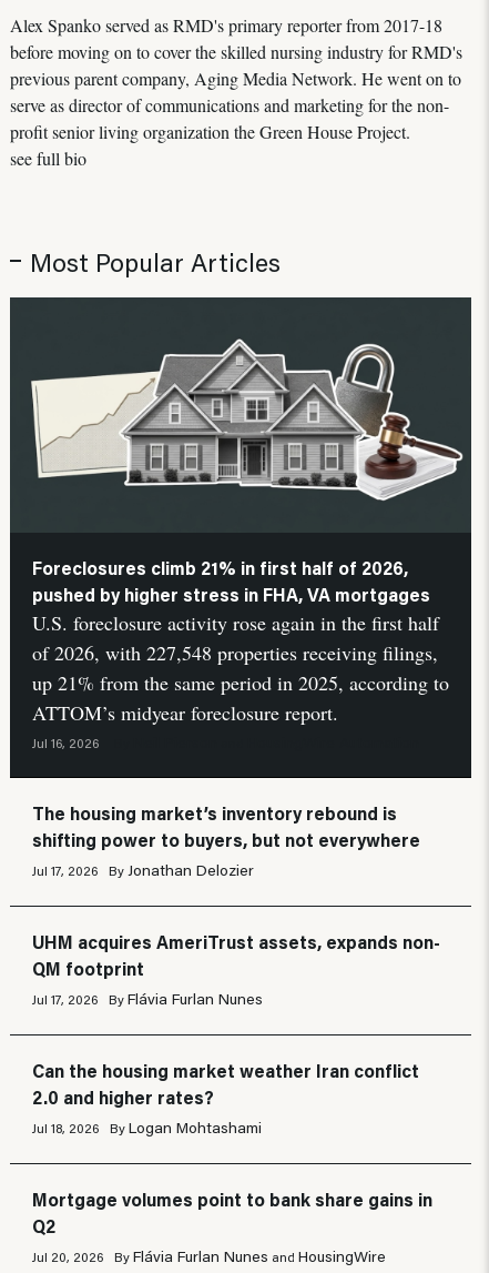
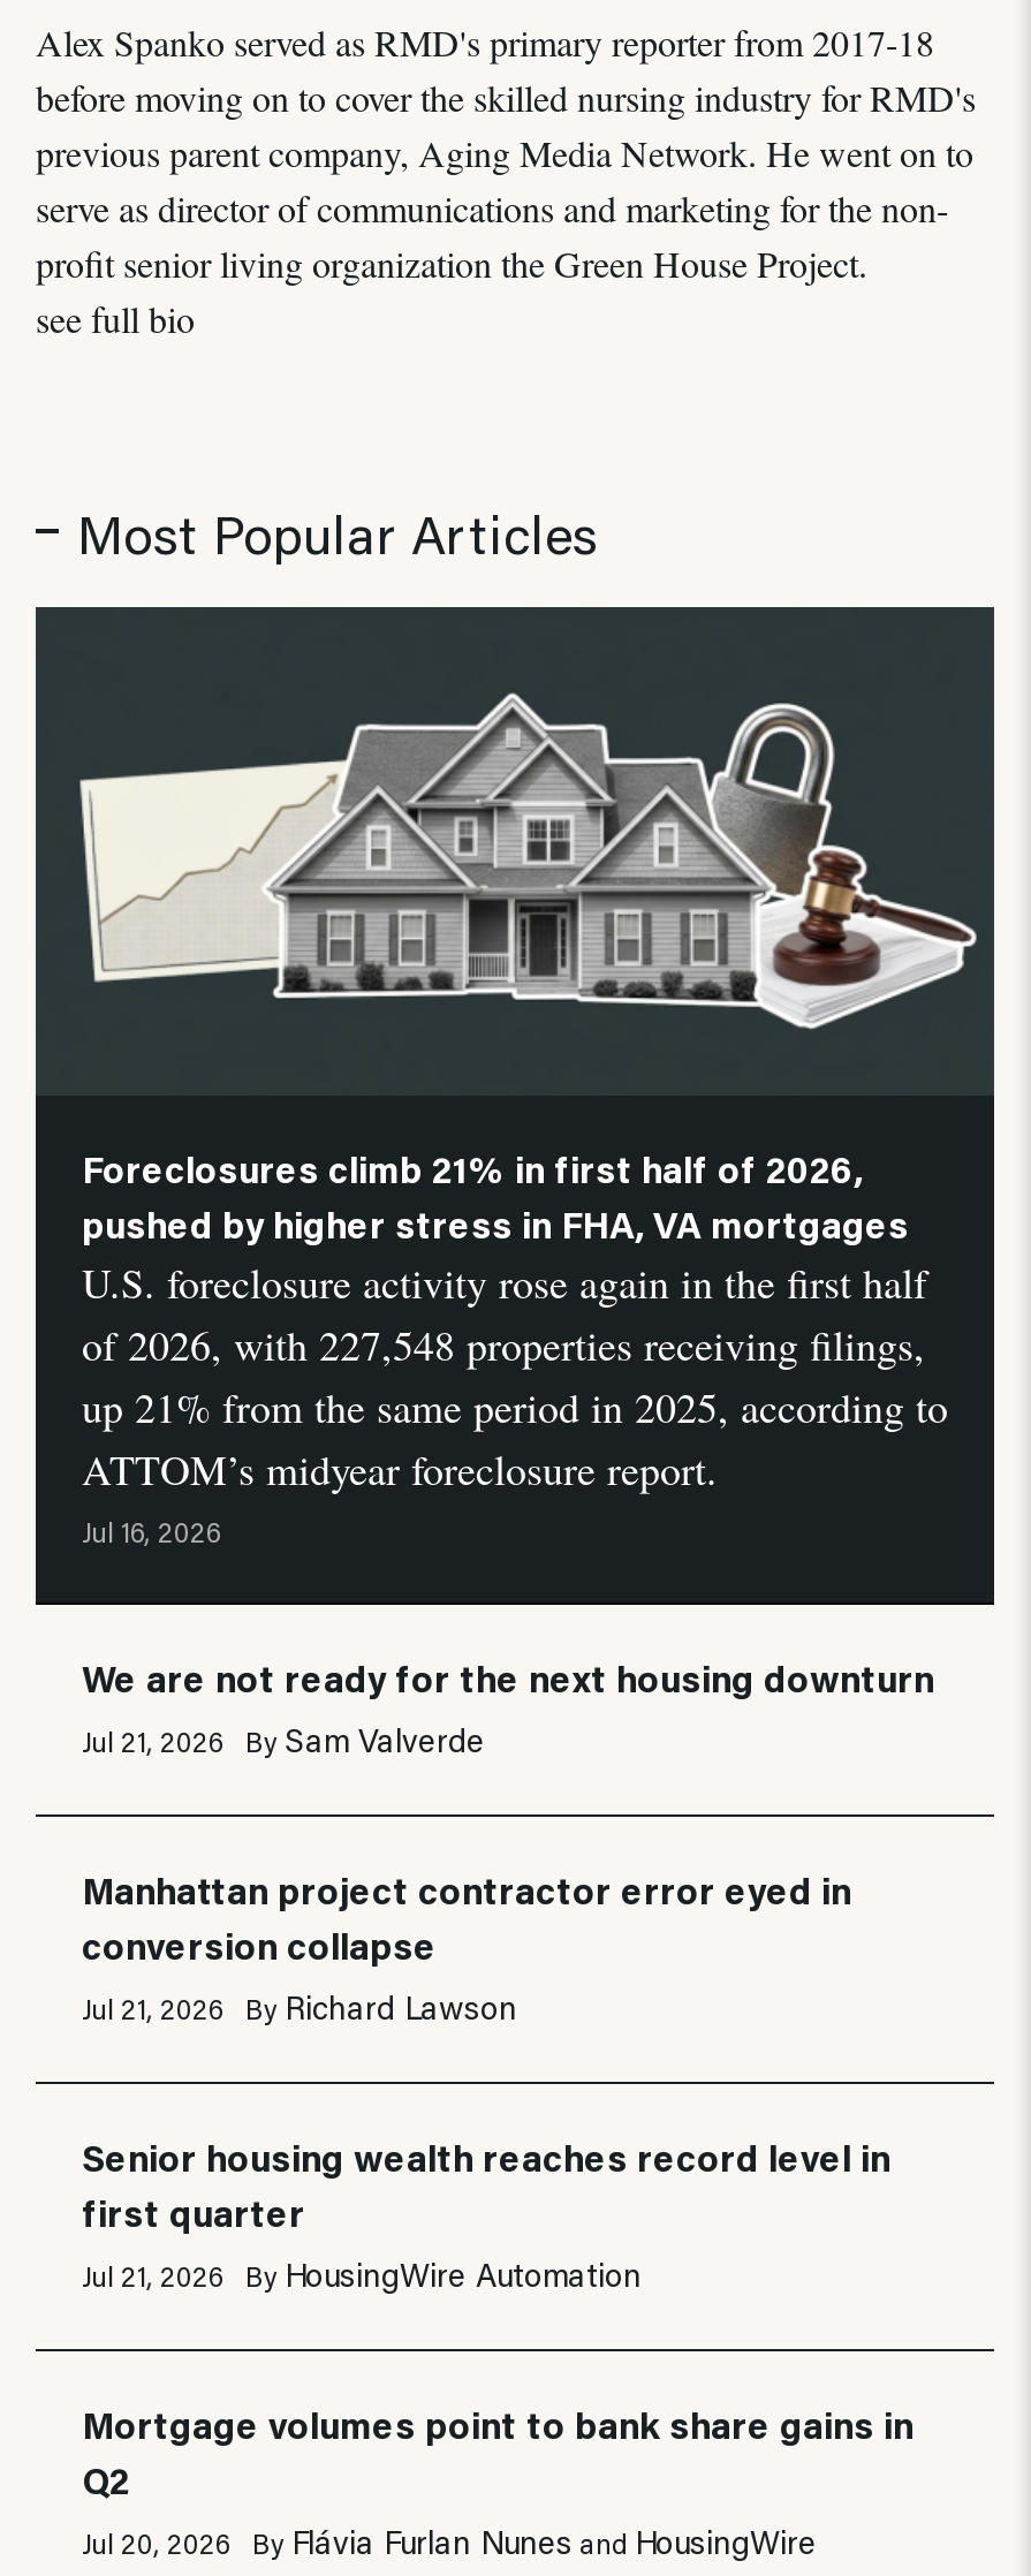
[32,801,425,880] The housing market’s inventory rebound is | shifting power to buyers, but not everywhere | Jul 17, 2026 | By Jonathan Delozier -> [82,1653,943,1761] We are not ready for the next housing downturn | Jul 21, 2026 | By Sam Valverde
[32,930,440,1009] UHM acquires AmeriTrust assets, expands non- | QM footprint | Jul 17, 2026 | By Flávia Furlan Nunes -> [82,1865,851,2028] Manhattan project contractor error eyed in | conversion collapse | Jul 21, 2026 | By Richard Lawson
[32,1059,419,1137] Can the housing market weather Iran conflict | 2.0 and higher rates? | Jul 18, 2026 | By Logan Mohtashami -> [82,2132,890,2296] Senior housing wealth reaches record level in | first quarter | Jul 21, 2026 | By HousingWire Automation

